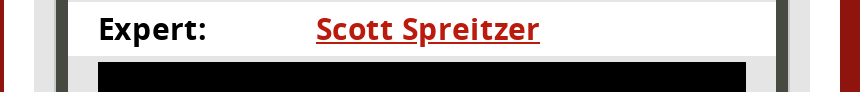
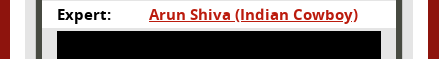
[316,8,540,50] Scott Spreitzer -> [149,4,358,25] Arun Shiva (Indian Cowboy)

